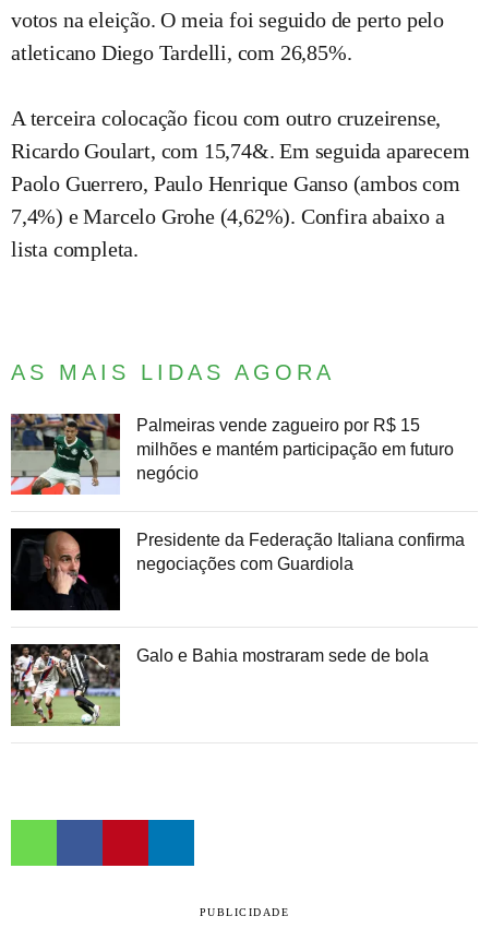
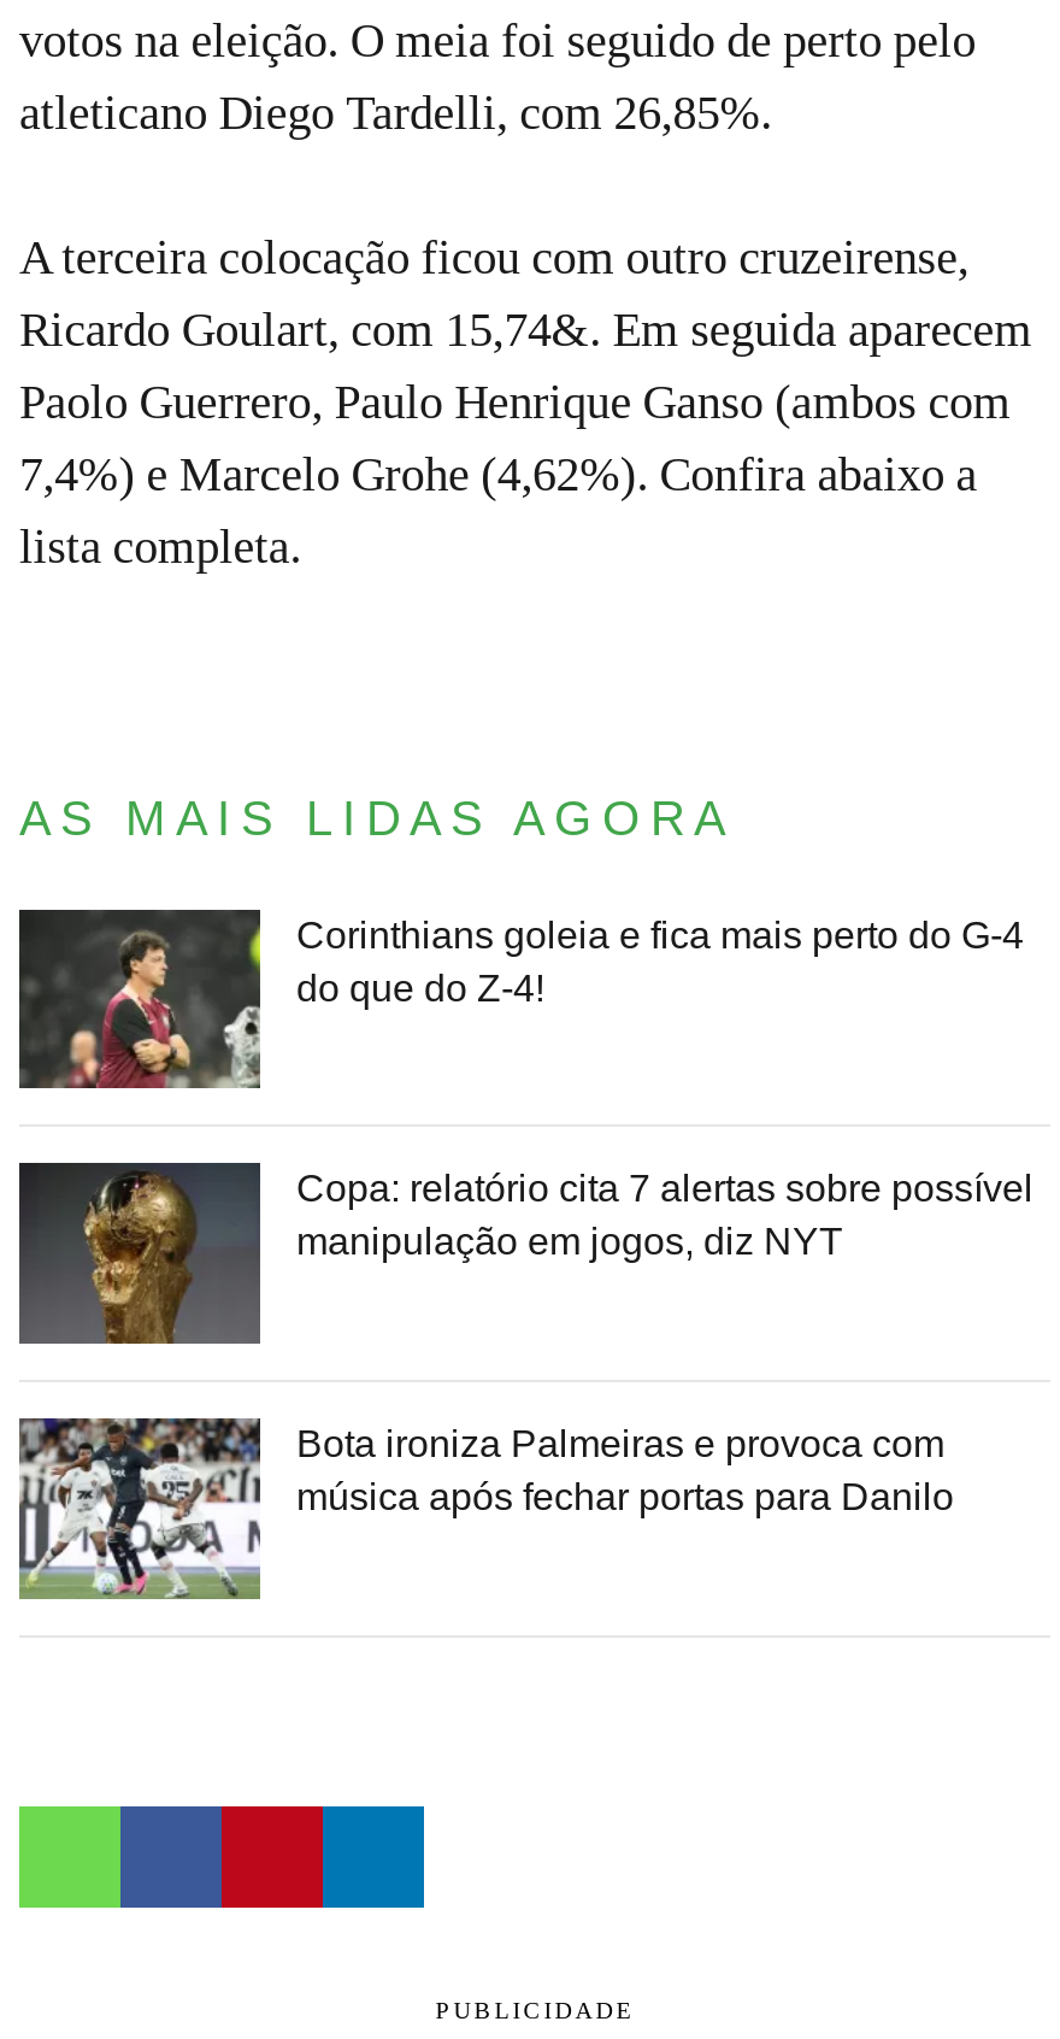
[10,413,454,496] [image] | Palmeiras vende zagueiro por R$ 15 | milhões e mantém participação em futuro | negócio -> [17,907,1024,1091] [image] | Corinthians goleia e fica mais perto do G-4 | do que do Z-4!
[12,530,465,611] [image] | Presidente da Federação Italiana confirma | negociações com Guardiola -> [17,1163,1033,1346] [image] | Copa: relatório cita 7 alertas sobre possível | manipulação em jogos, diz NYT
[11,644,429,725] [image] | Galo e Bahia mostraram sede de bola -> [17,1416,954,1597] [image] | Bota ironiza Palmeiras e provoca com | música após fechar portas para Danilo

